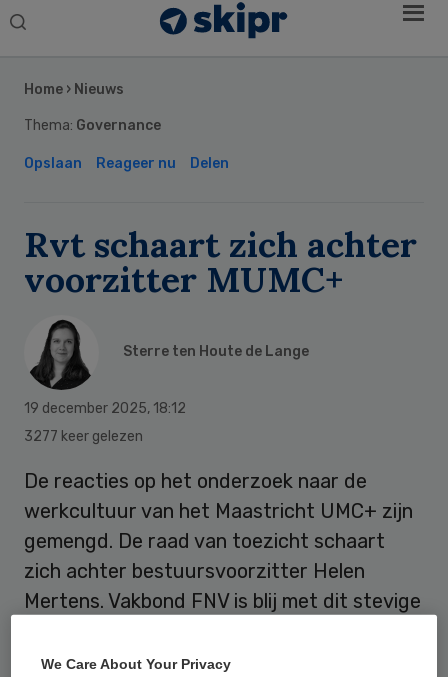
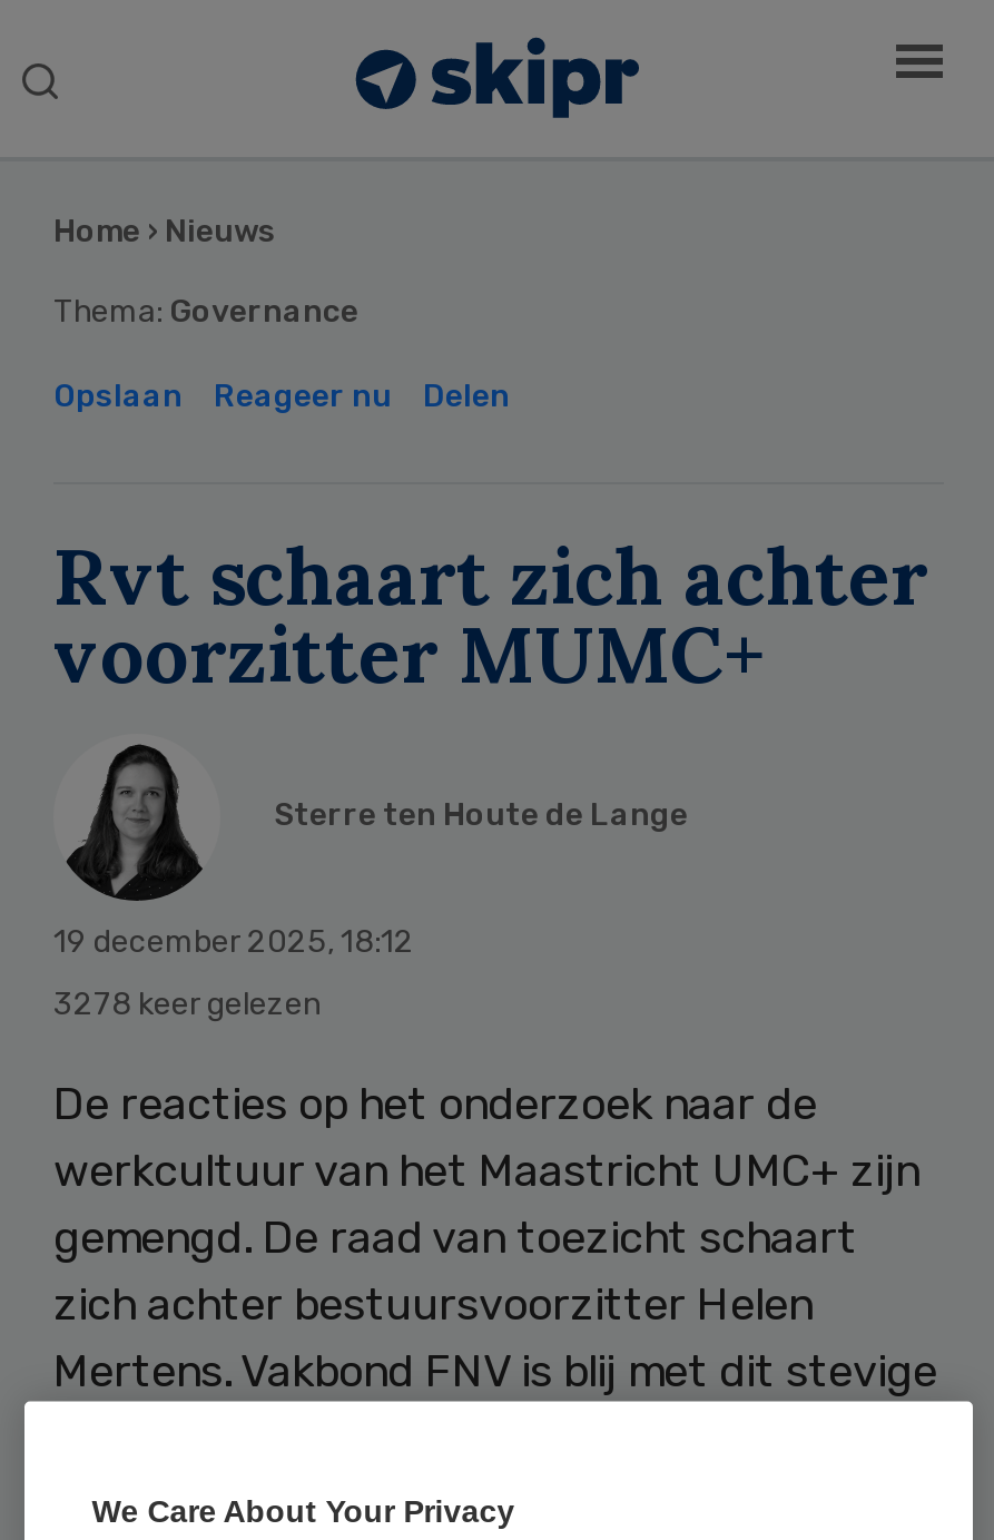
[24,428,143,445] 3277 keer gelezen -> [53,985,321,1023] 3278 keer gelezen

